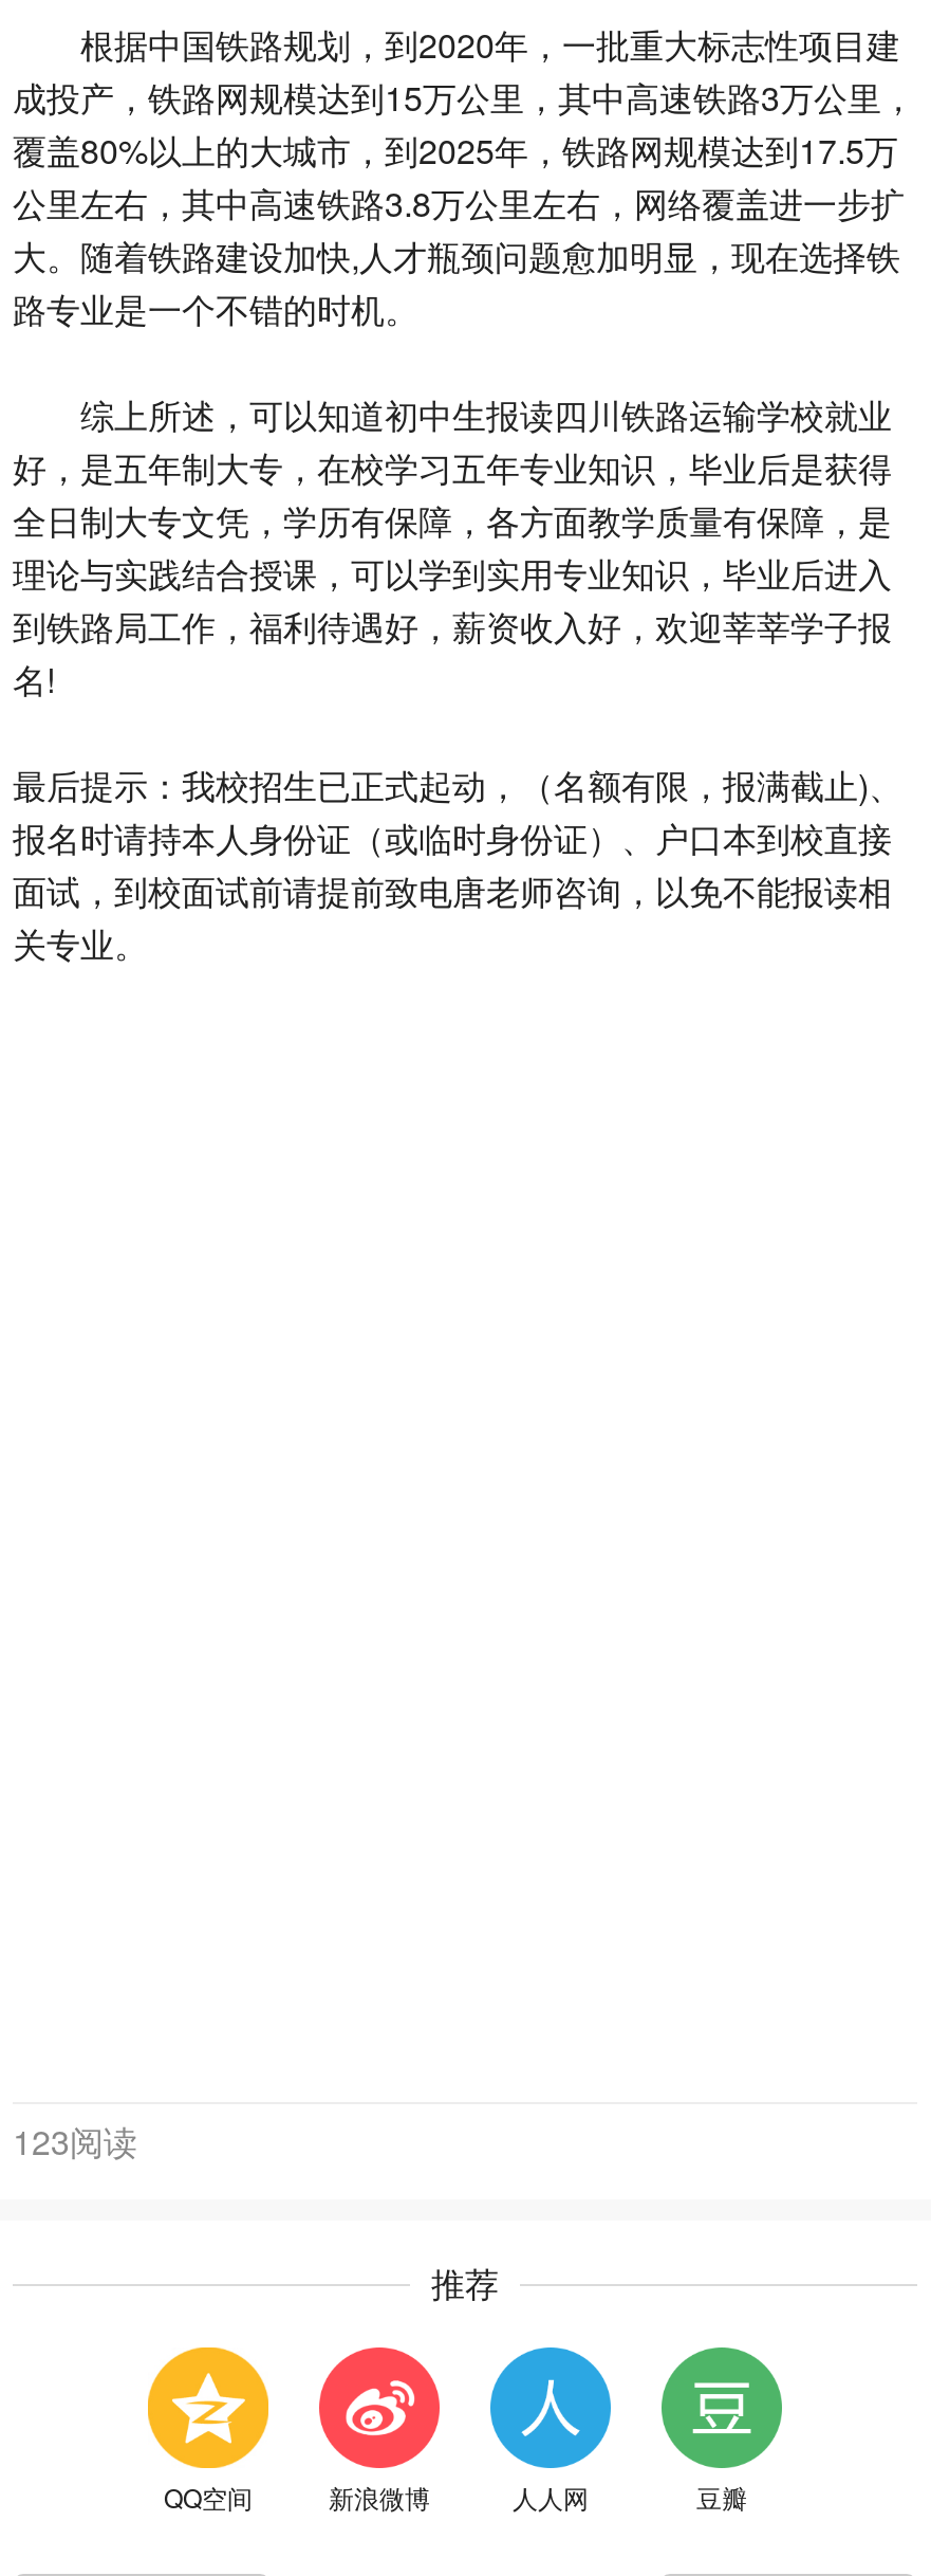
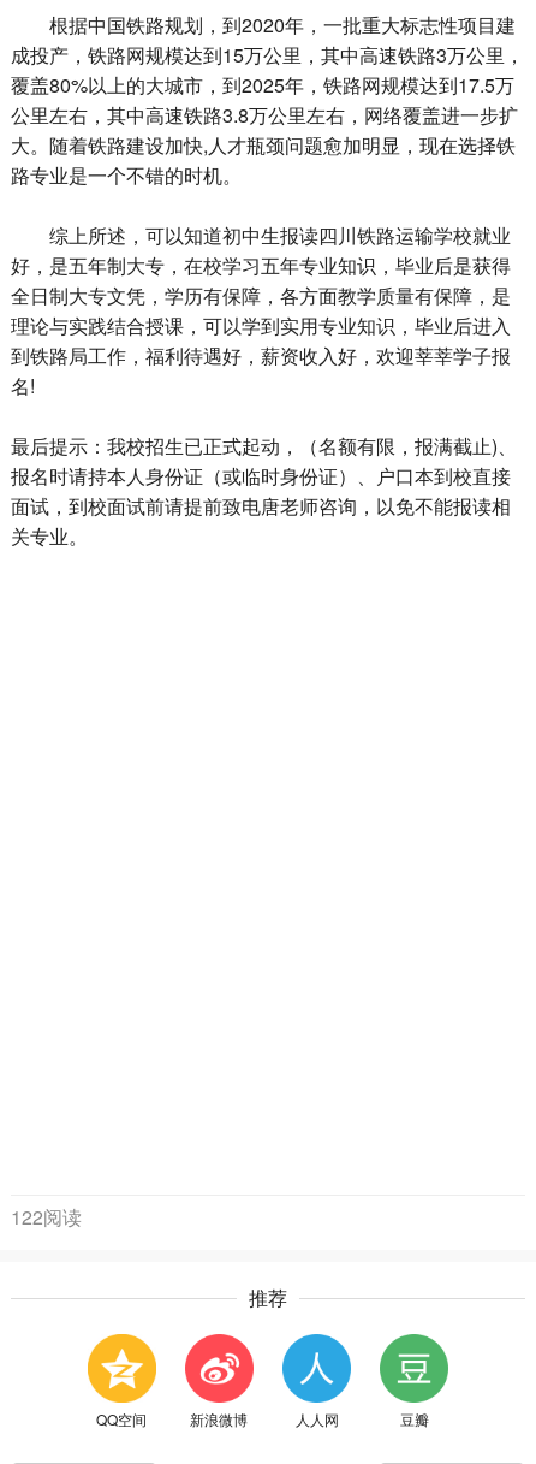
[13,2117,137,2166] 123阅读 -> [11,1203,82,1231] 122阅读

